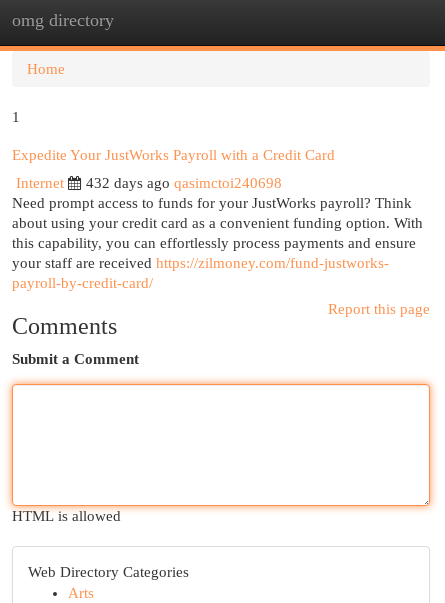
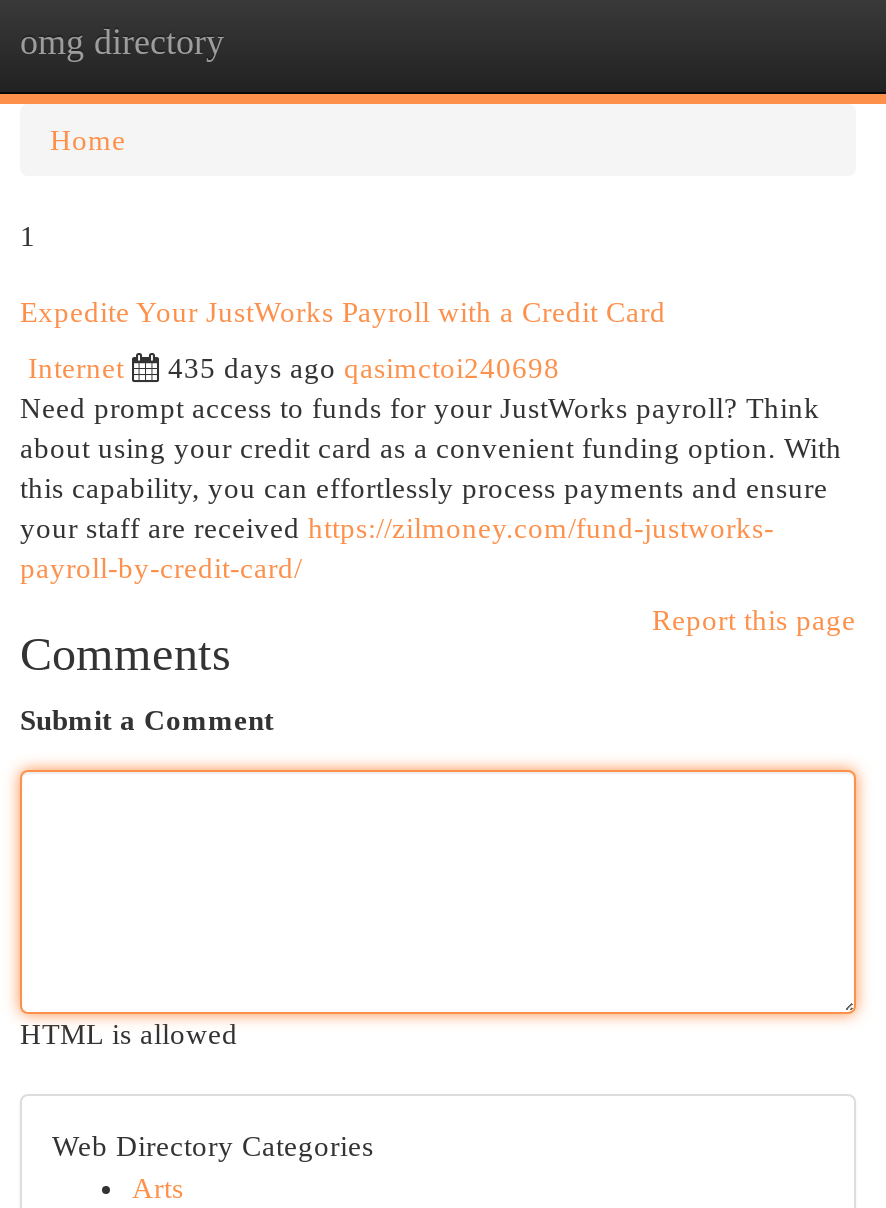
[86,175,282,191] 432 days ago qasimctoi240698 -> [168,352,560,384] 435 days ago qasimctoi240698

